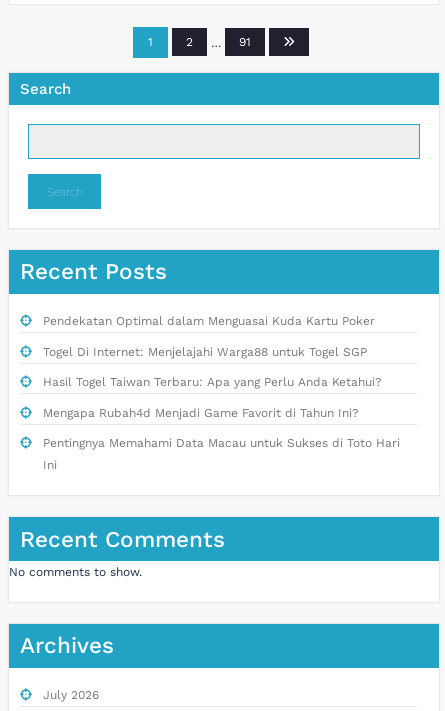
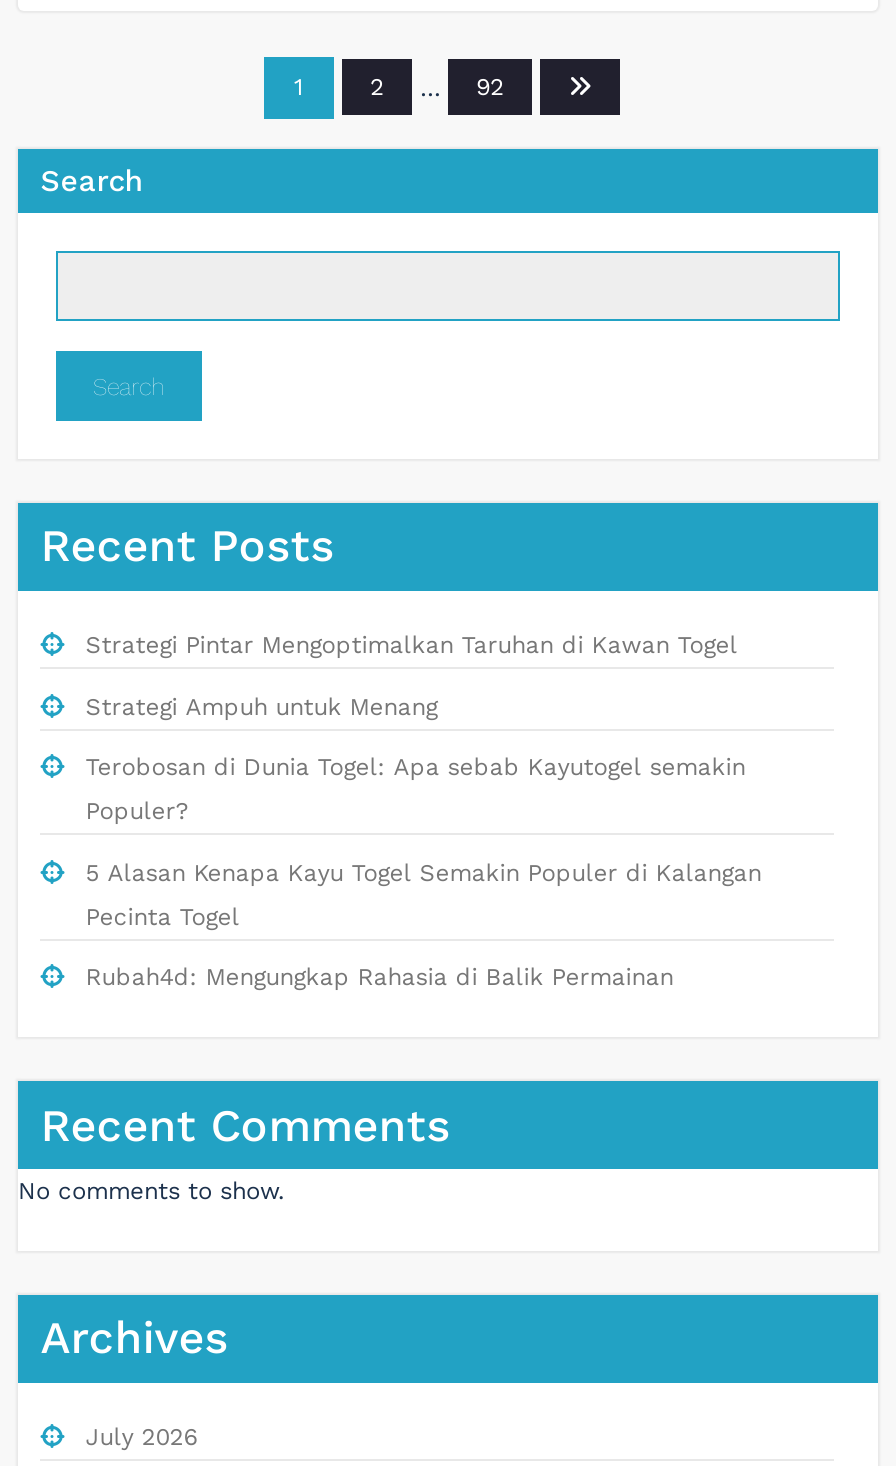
[239,35,251,49] 91 -> [476,73,504,101] 92
[43,314,400,472] Pendekatan Optimal dalam Menguasai Kuda Kartu Poker | Togel Di Internet: Menjelajahi Warga88 untuk Togel SGP | Hasil Togel Taiwan Terbaru: Apa yang Perlu Anda Ketahui? | Mengapa Rubah4d Menjadi Game Favorit di Tahun Ini? | Pentingnya Memahami Data Macau untuk Sukses di Toto Hari | Ini -> [86,631,762,991] Strategi Pintar Mengoptimalkan Taruhan di Kawan Togel | Strategi Ampuh untuk Menang | Terobosan di Dunia Togel: Apa sebab Kayutogel semakin | Populer? | 5 Alasan Kenapa Kayu Togel Semakin Populer di Kalangan | Pecinta Togel | Rubah4d: Mengungkap Rahasia di Balik Permainan

